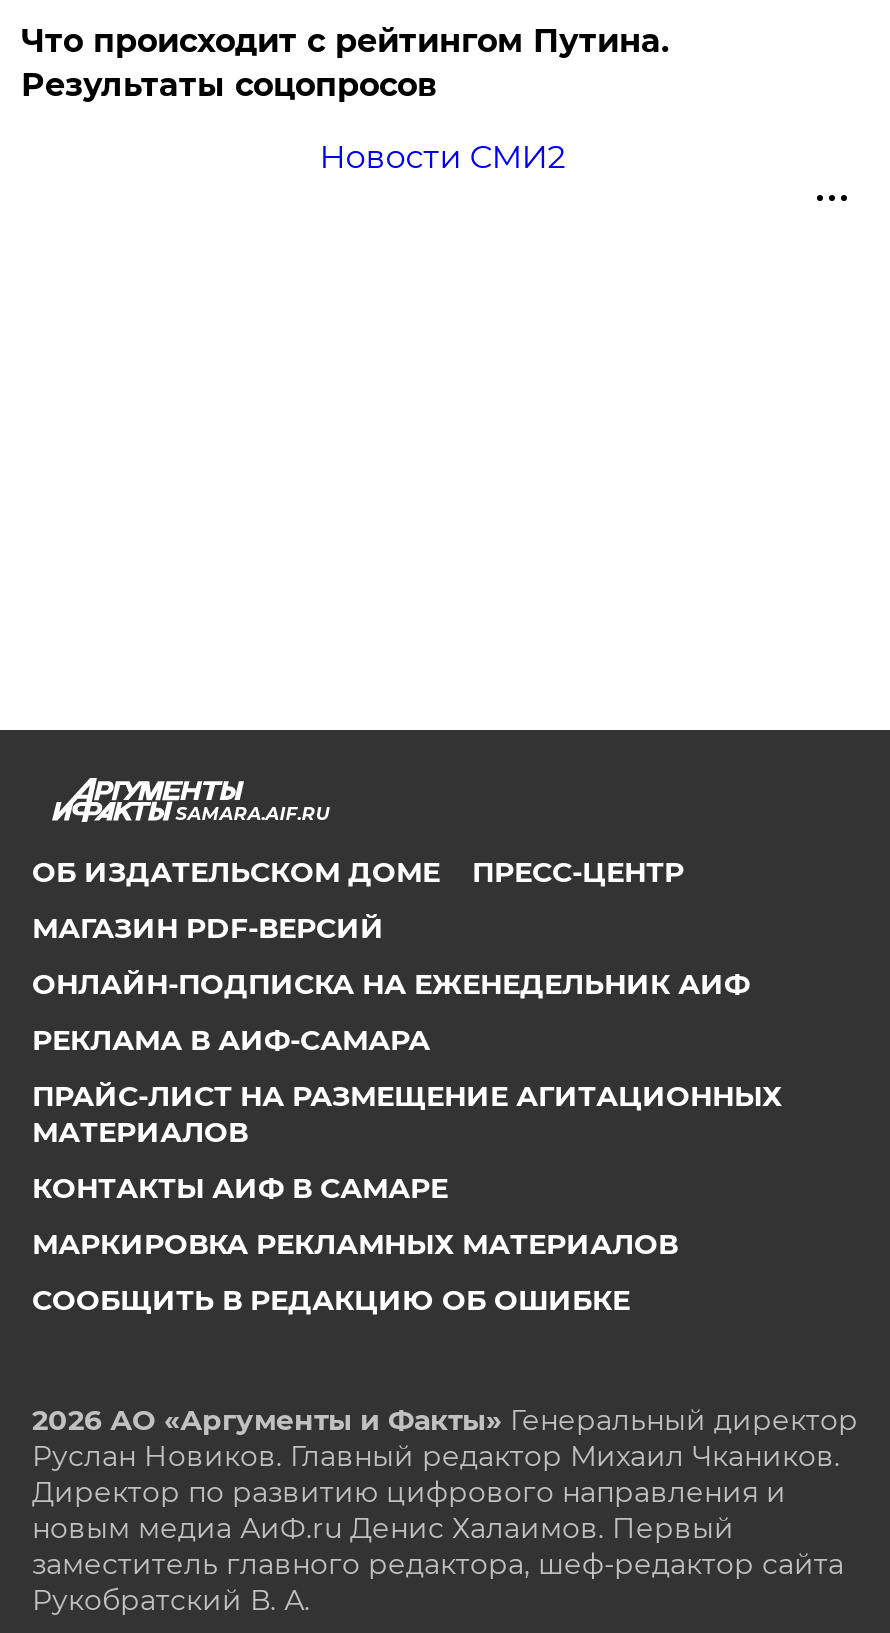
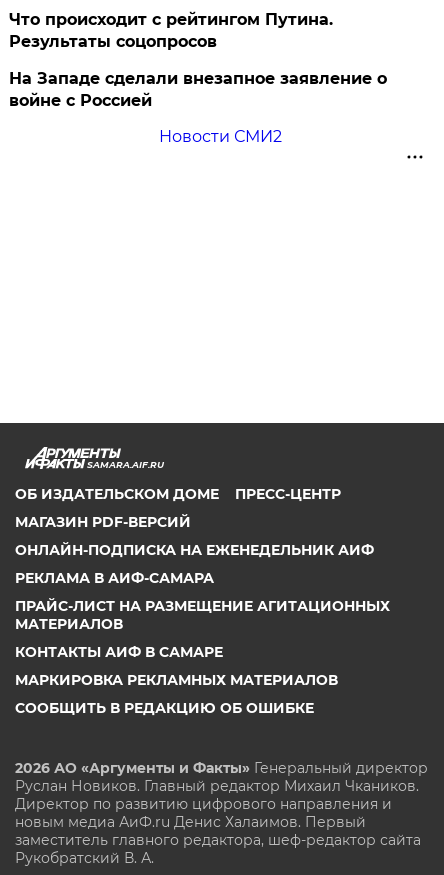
none -> [9,69,387,110] На Западе сделали внезапное заявление о | войне с Россией

